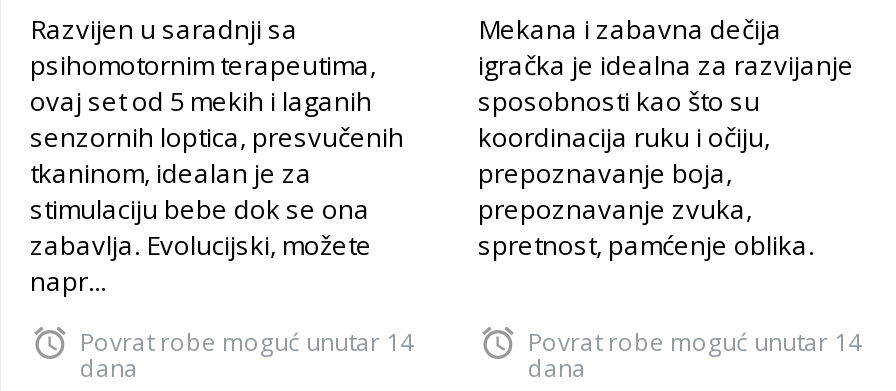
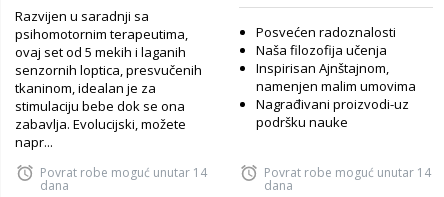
[478,11,854,263] Mekana i zabavna dečija | igračka je idealna za razvijanje | sposobnosti kao što su | koordinacija ruku i očiju, | prepoznavanje boja, | prepoznavanje zvuka, | spretnost, pamćenje oblika. -> [256,23,416,131] Posvećen radoznalosti | Naša filozofija učenja | Inspirisan Ajnštajnom, | namenjen malim umovima | Nagrađivani proizvodi-uz | podršku nauke

